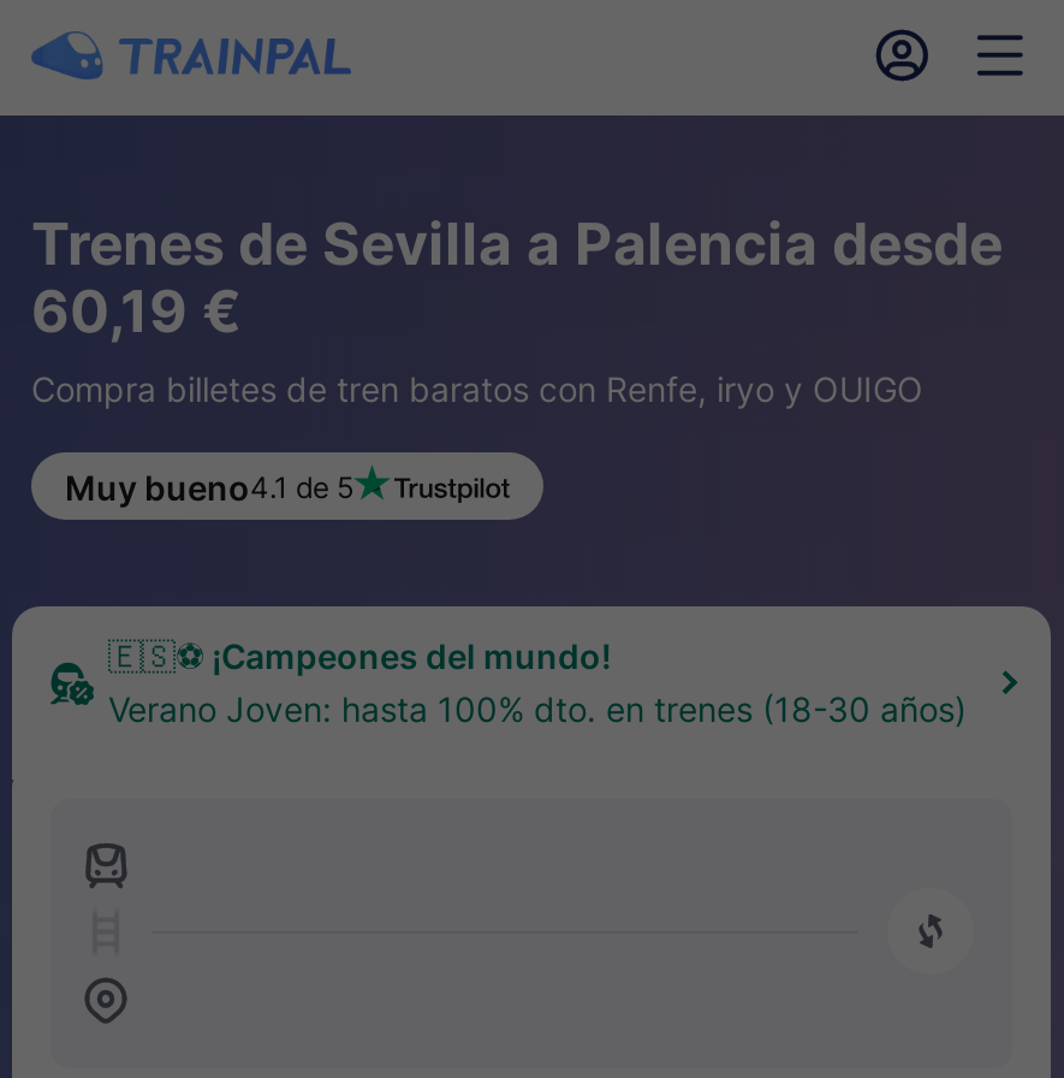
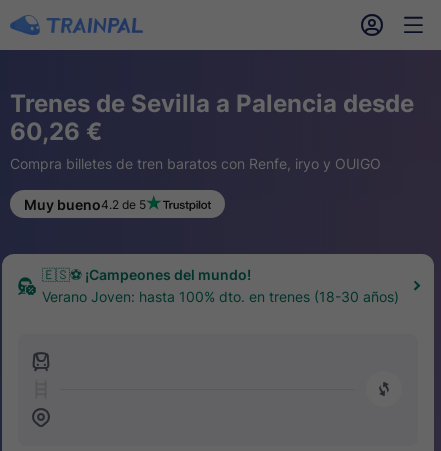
[31,277,240,346] 60,19 € -> [10,117,102,146] 60,26 €
[65,466,353,507] Muy bueno4.1 de 5 -> [24,195,146,212] Muy bueno4.2 de 5

